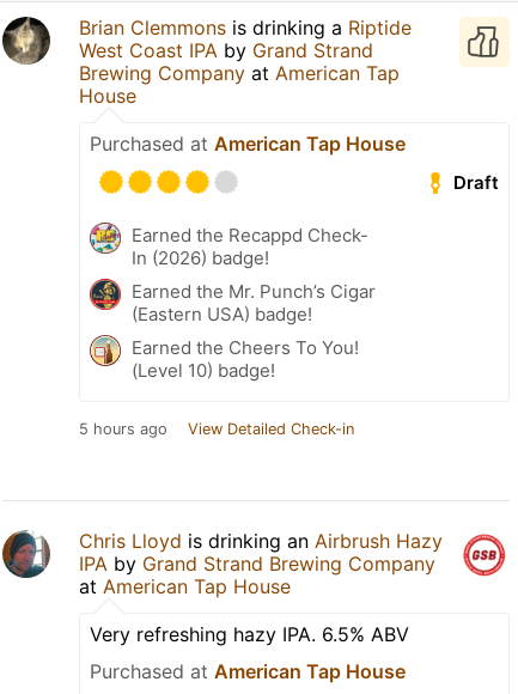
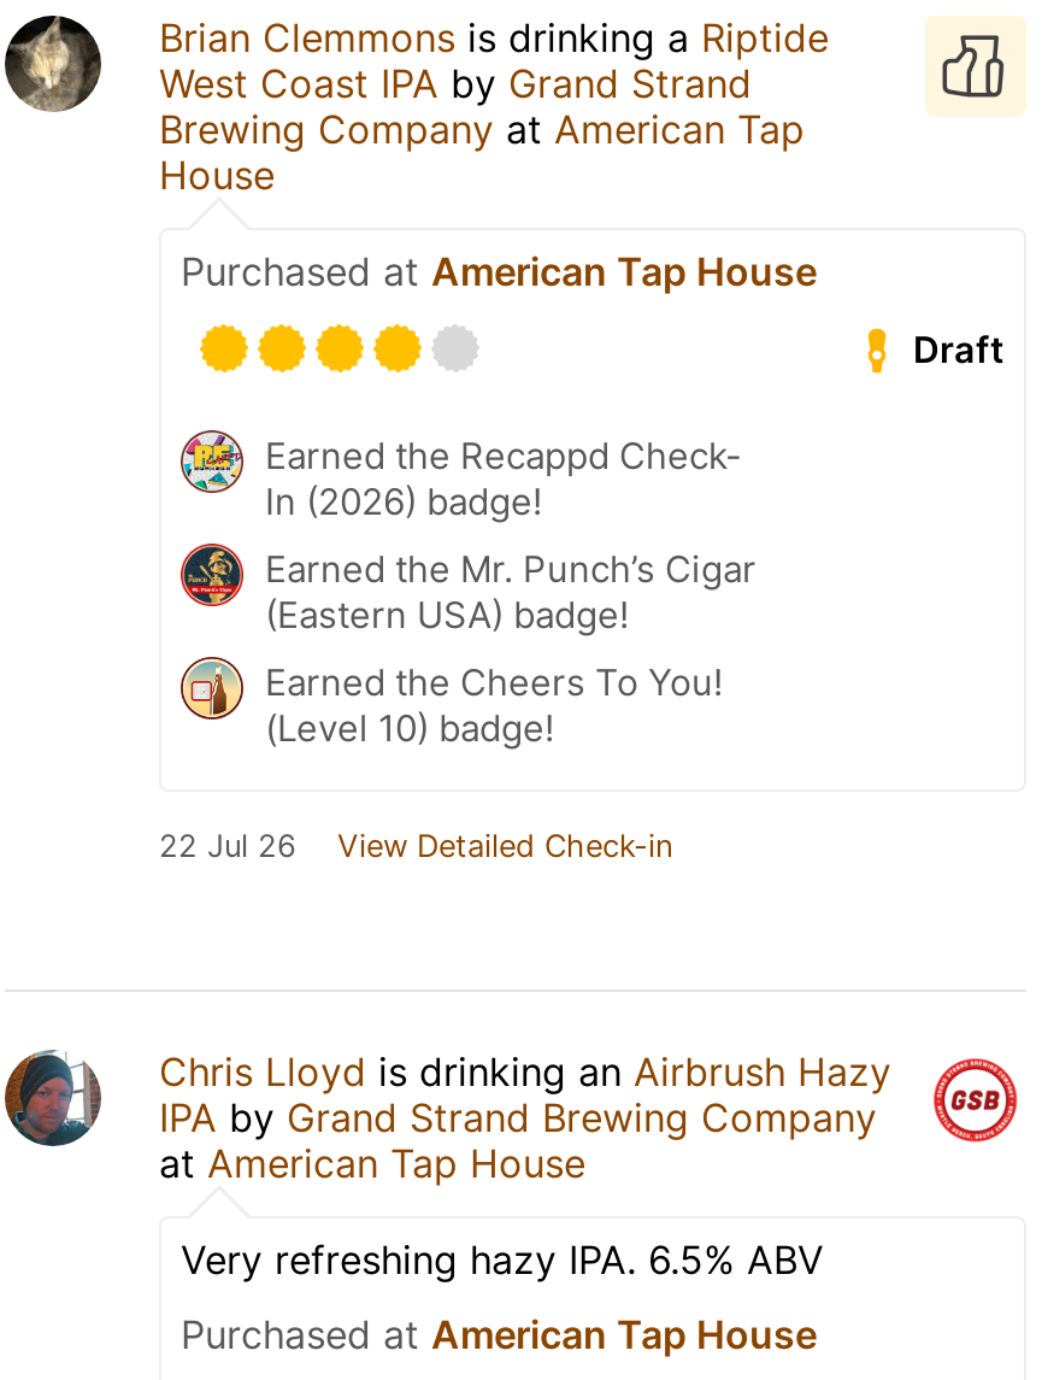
[79,420,354,438] 5 hours ago View Detailed Check-in -> [159,828,672,864] 22 Jul 26 View Detailed Check-in

